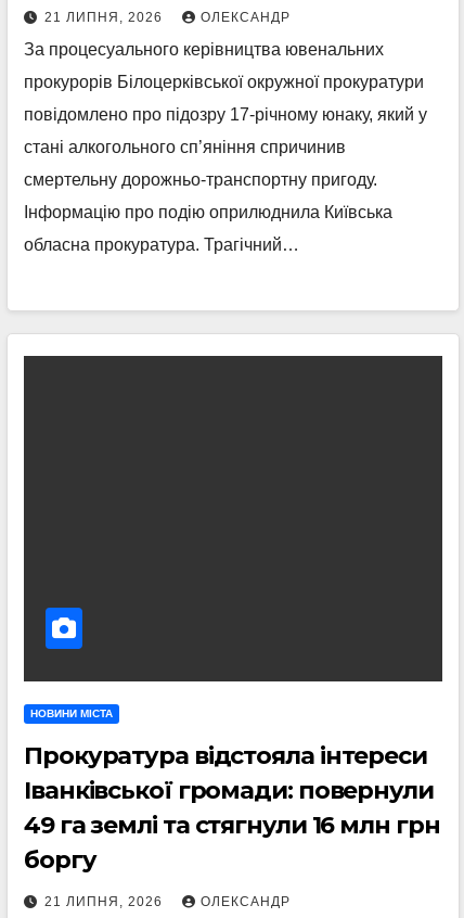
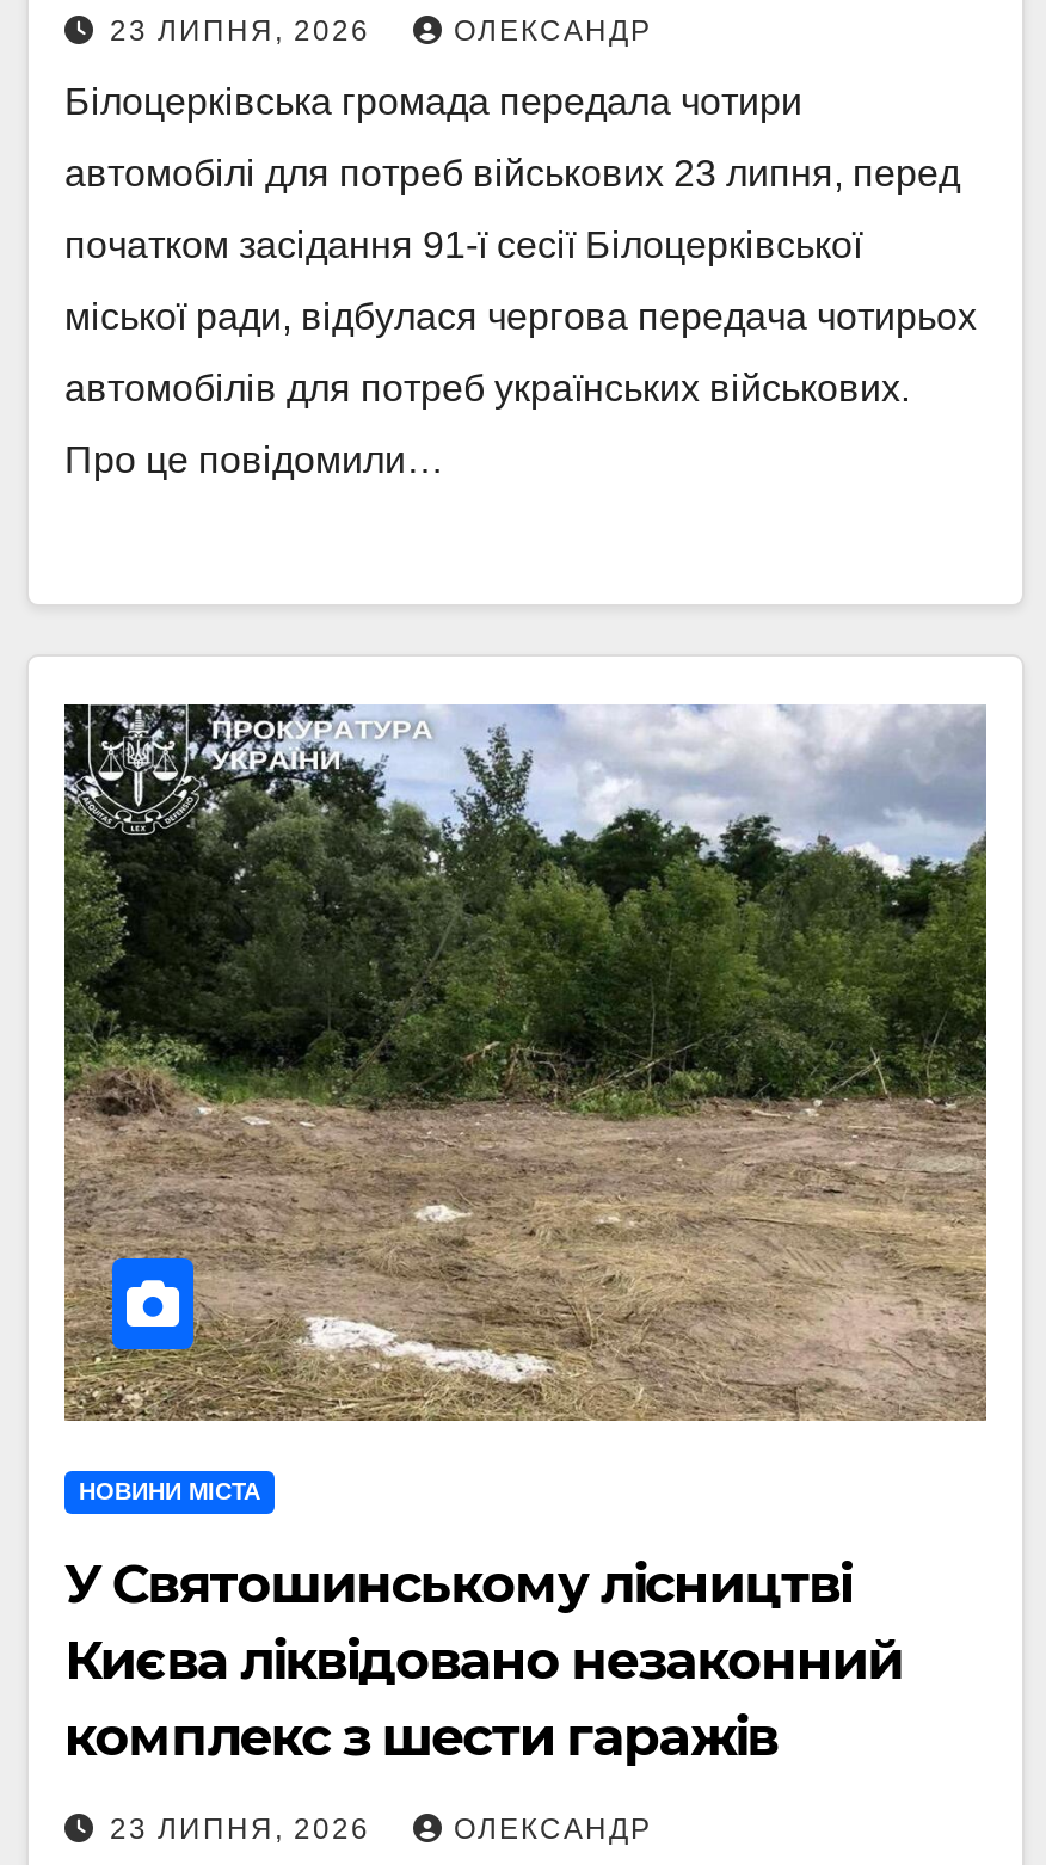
[44,10,167,25] 21 ЛИПНЯ, 2026 -> [110,14,380,47] 23 ЛИПНЯ, 2026
none -> [62,704,989,1423] [image]
[24,40,427,254] За процесуального керівництва ювенальних | прокурорів Білоцерківської окружної прокуратури | повідомлено про підозру 17-річному юнаку, який у | стані алкогольного сп’яніння спричинив | смертельну дорожньо-транспортну пригоду. | Інформацію про подію оприлюднила Київська | обласна прокуратура. Трагічний… -> [64,81,977,480] Білоцерківська громада передала чотири | автомобілі для потреб військових 23 липня, перед | початком засідання 91-ї сесії Білоцерківської | міської ради, відбулася чергова передача чотирьох | автомобілів для потреб українських військових. | Про це повідомили…
[24,741,440,875] Прокуратура відстояла інтереси | Іванківської громади: повернули | 49 га землі та стягнули 16 млн грн | боргу -> [64,1552,903,1770] У Святошинському лісництві | Києва ліквідовано незаконний | комплекс з шести гаражів
[44,894,167,909] 21 ЛИПНЯ, 2026 -> [110,1813,380,1846] 23 ЛИПНЯ, 2026

